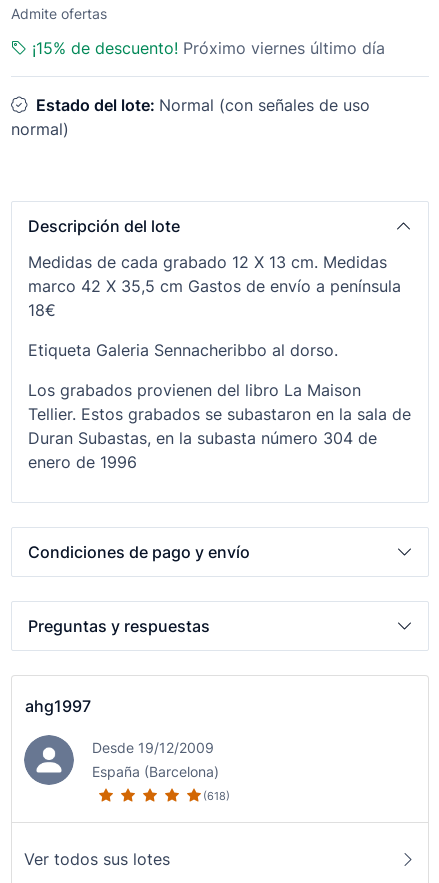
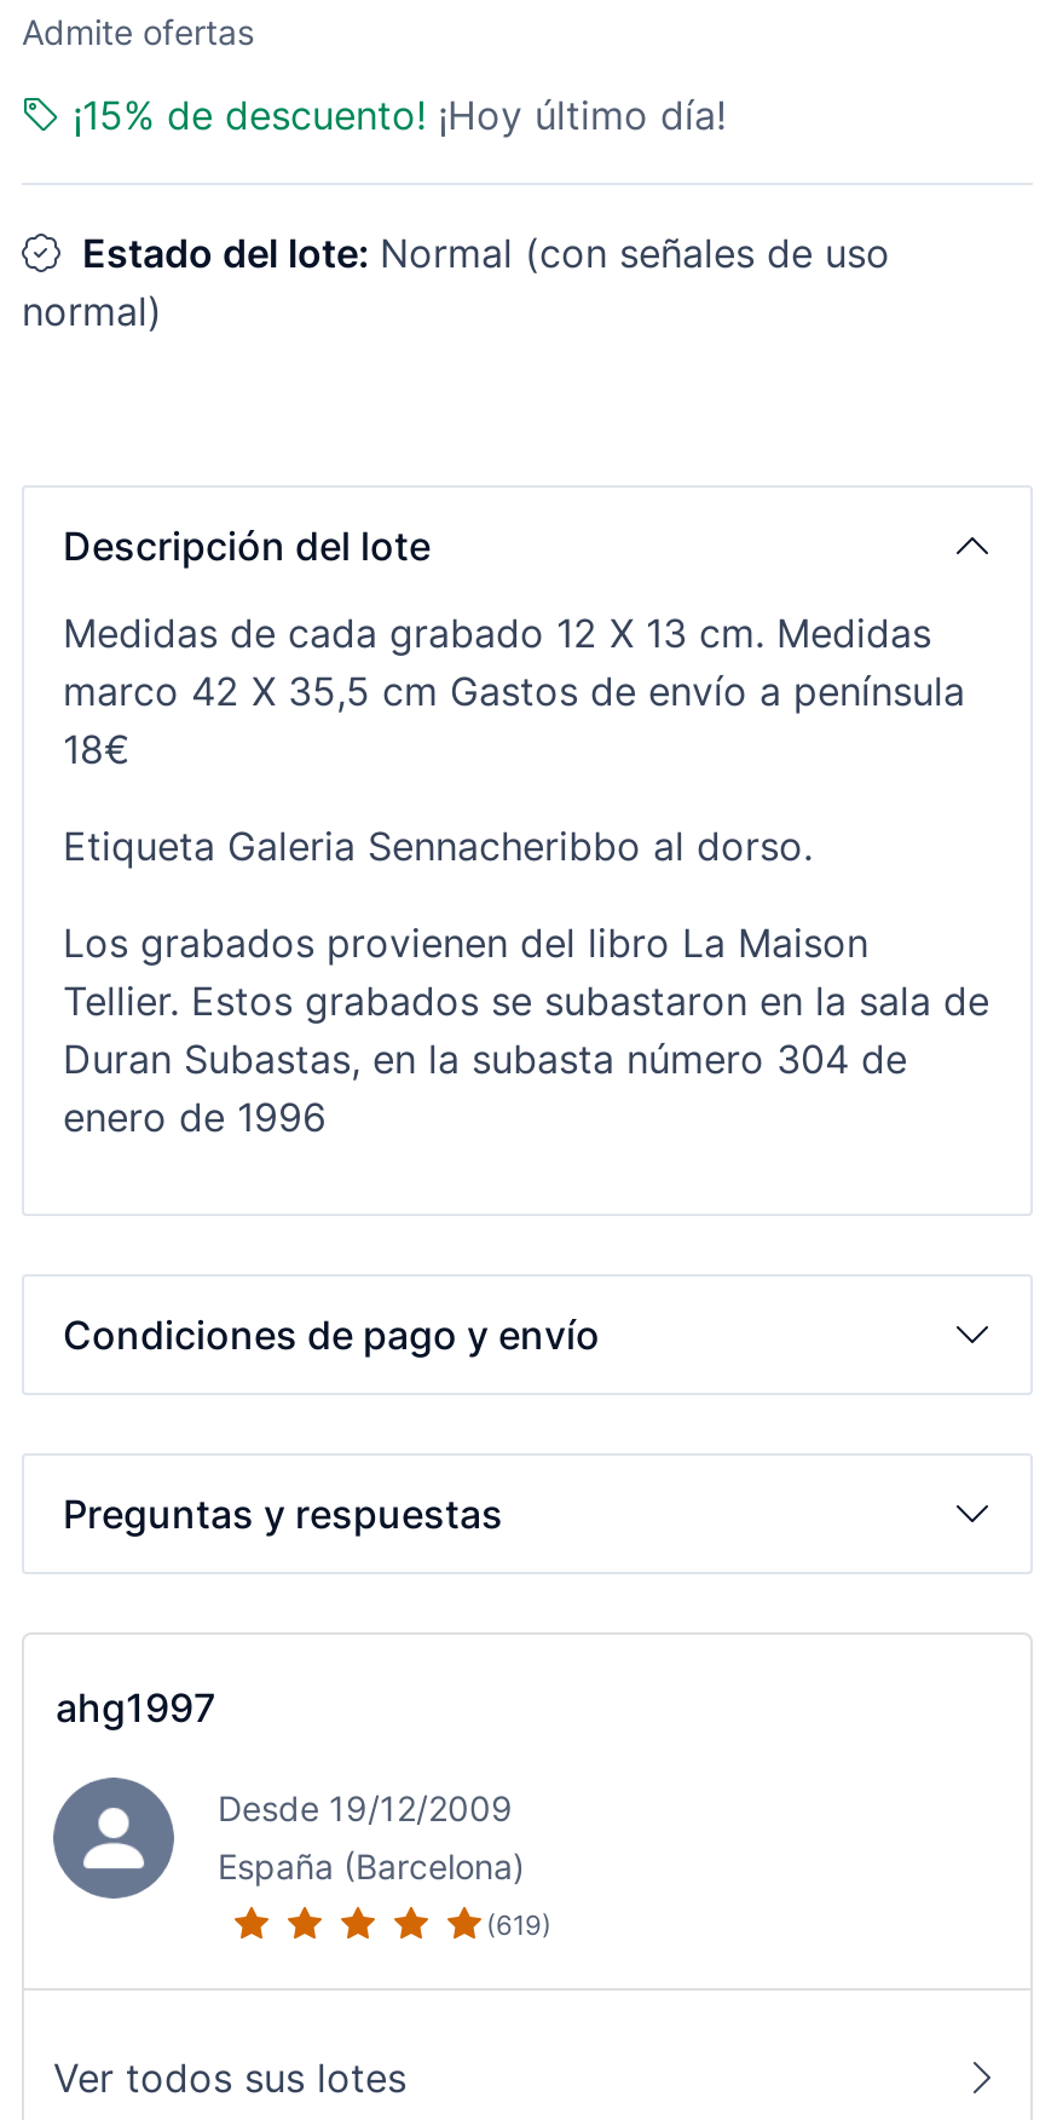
[32,38,385,58] ¡15% de descuento! Próximo viernes último día -> [73,91,726,140] ¡15% de descuento! ¡Hoy último día!
[203,789,230,803] (618) -> [486,1908,551,1942] (619)

